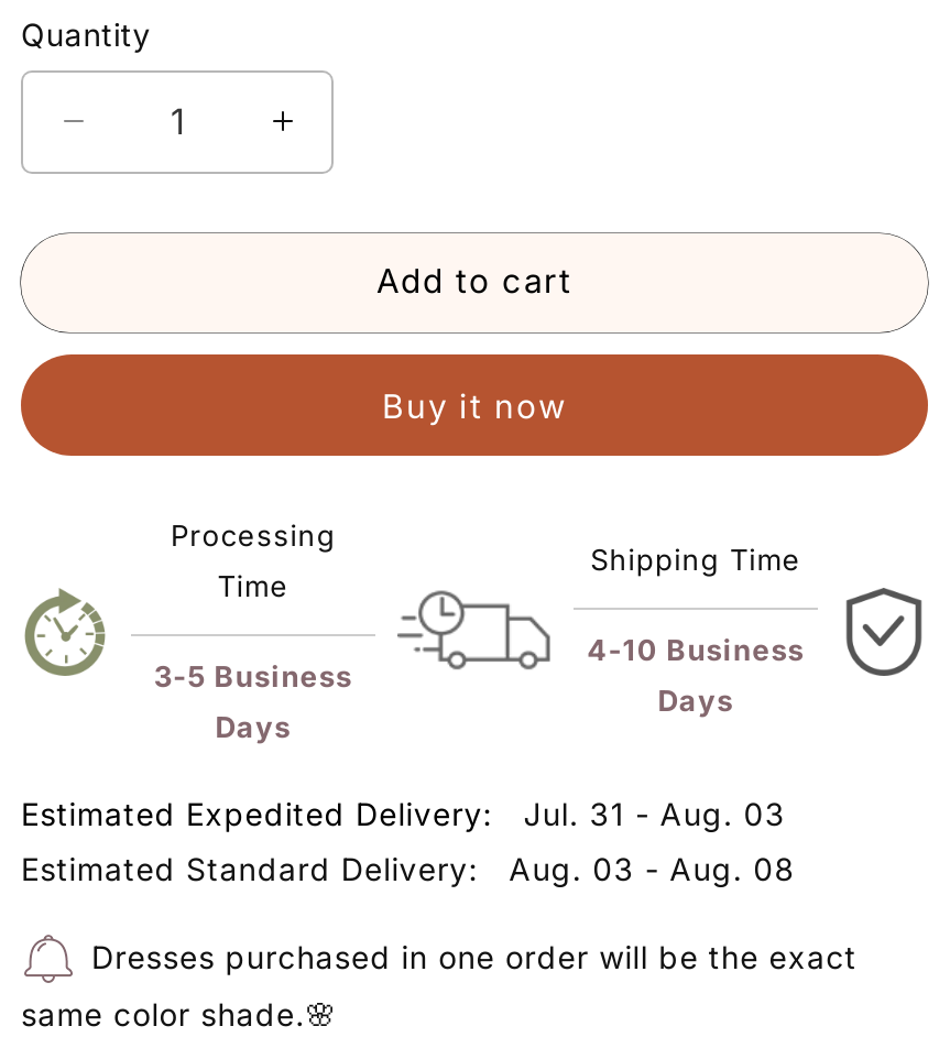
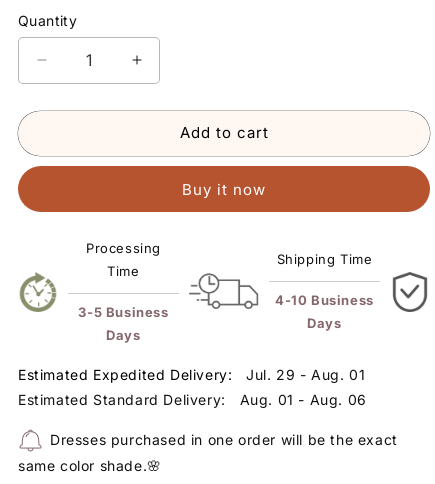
[21,794,786,832] Estimated Expedited Delivery: Jul. 31 - Aug. 03 -> [18,366,365,383] Estimated Expedited Delivery: Jul. 29 - Aug. 01
[21,849,795,887] Estimated Standard Delivery: Aug. 03 - Aug. 08 -> [18,391,367,408] Estimated Standard Delivery: Aug. 01 - Aug. 06

